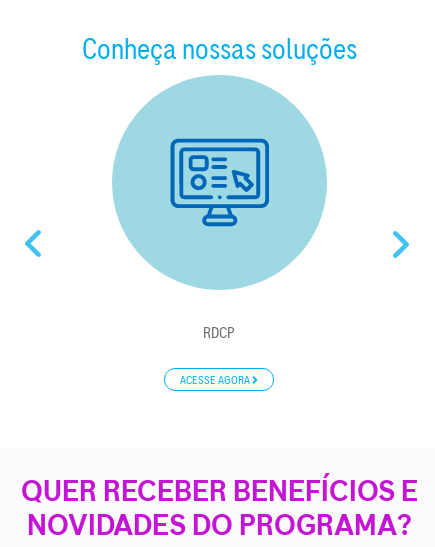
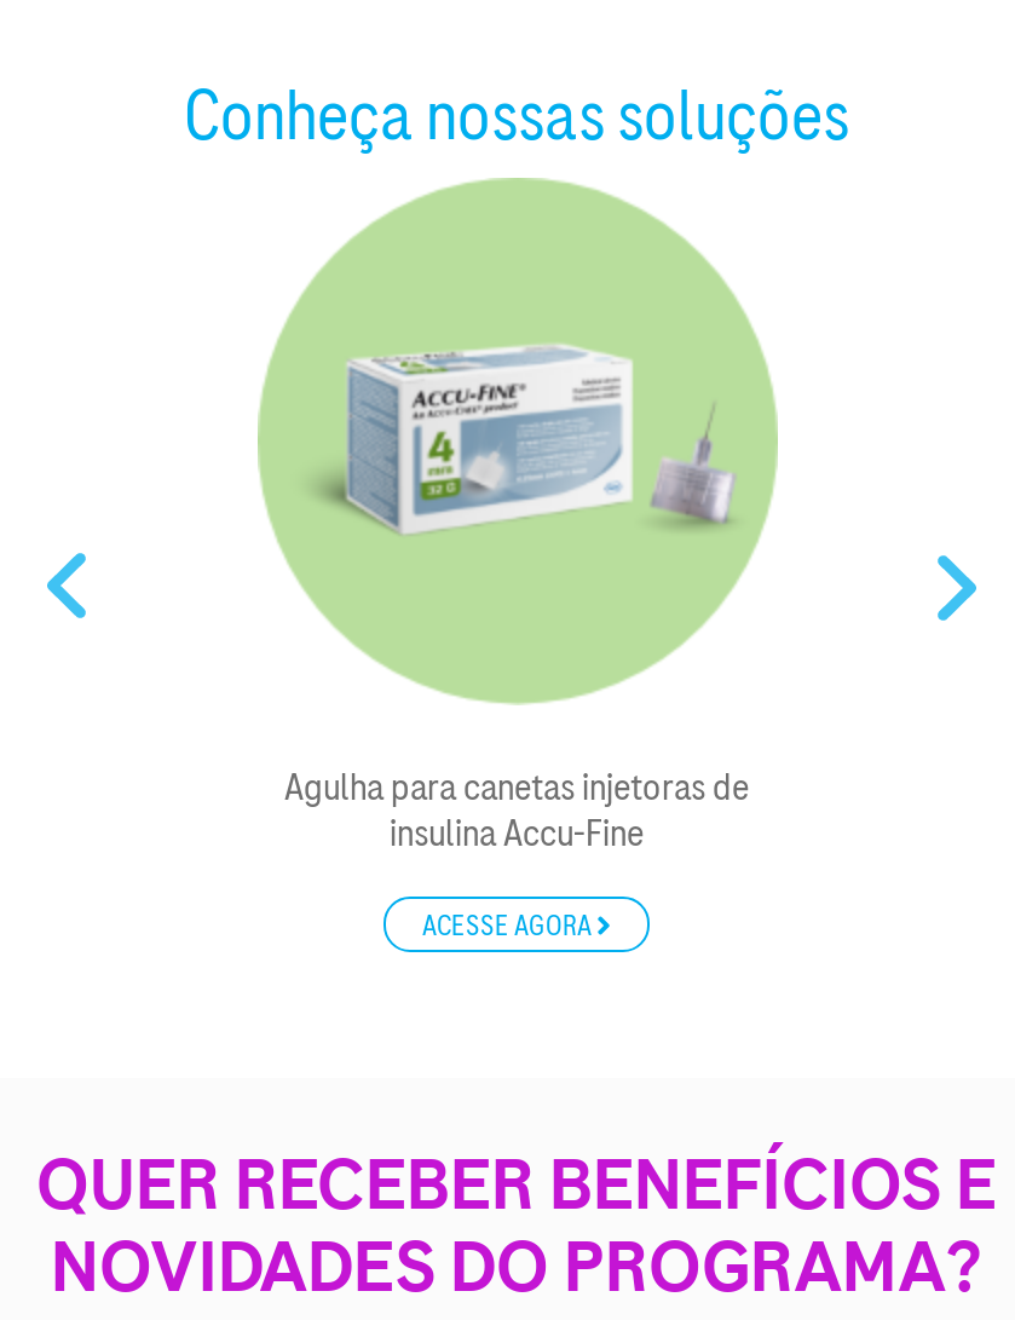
[112,75,327,344] [image] | RDCP -> [258,178,778,860] [image] | Agulha para canetas injetoras de | insulina Accu-Fine

